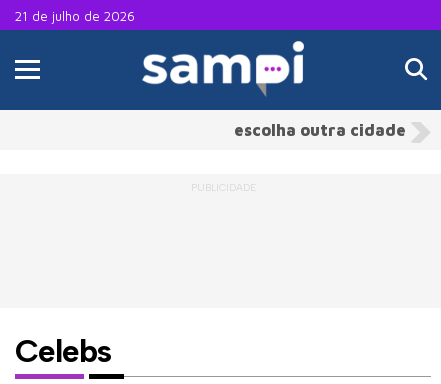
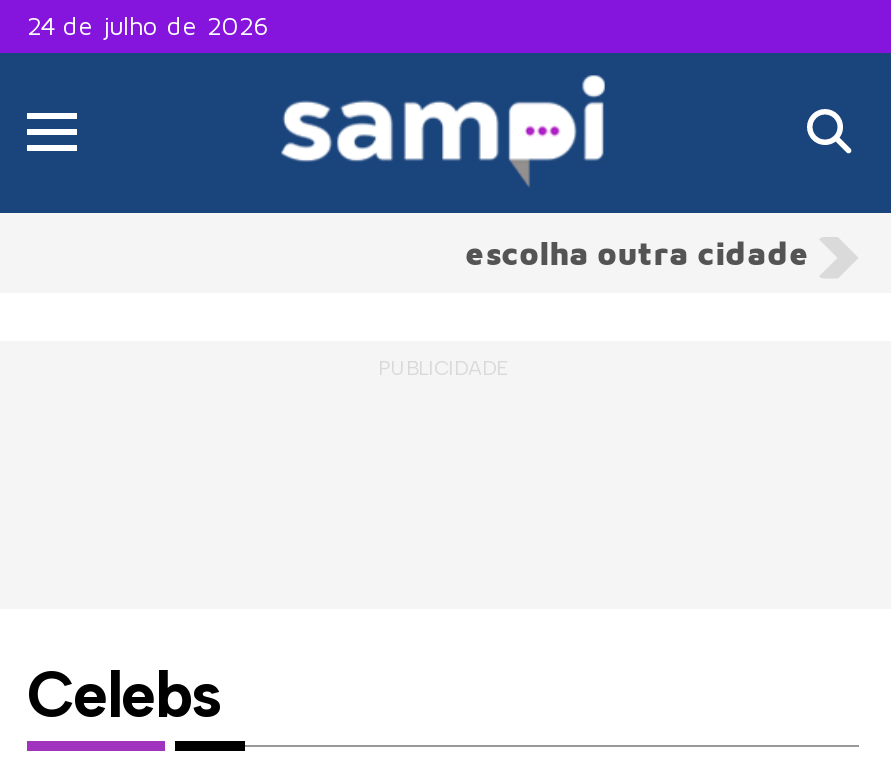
[15,8,135,24] 21 de julho de 2026 -> [27,9,269,41] 24 de julho de 2026

